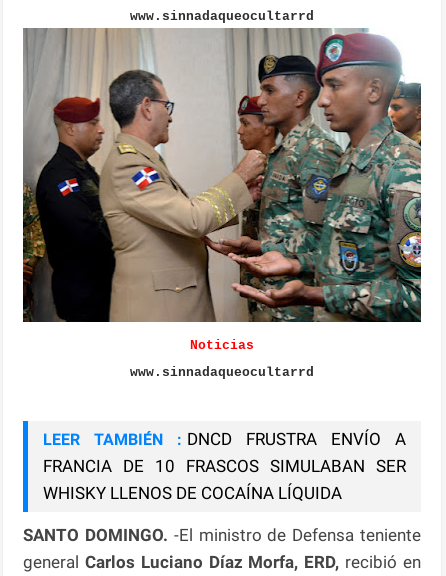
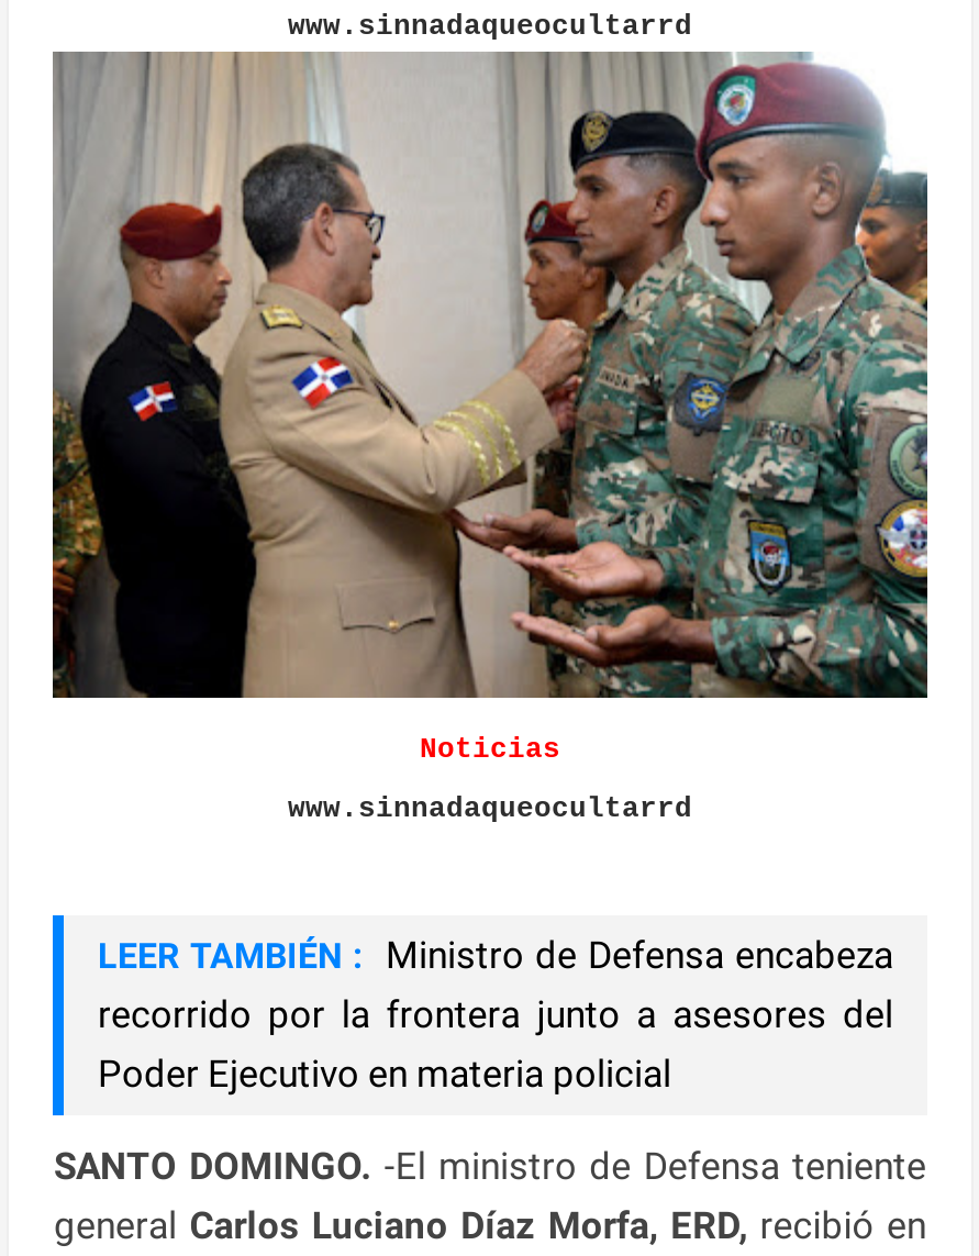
[43,429,405,503] LEER TAMBIÉN : DNCD FRUSTRA ENVÍO A | FRANCIA DE 10 FRASCOS SIMULABAN SER | WHISKY LLENOS DE COCAÍNA LÍQUIDA -> [98,933,893,1095] LEER TAMBIÉN : Ministro de Defensa encabeza | recorrido por la frontera junto a asesores del | Poder Ejecutivo en materia policial

